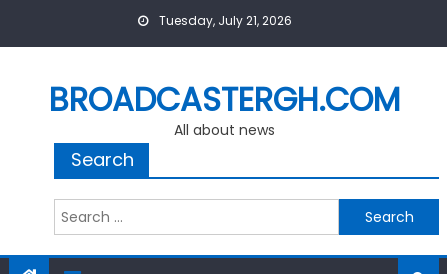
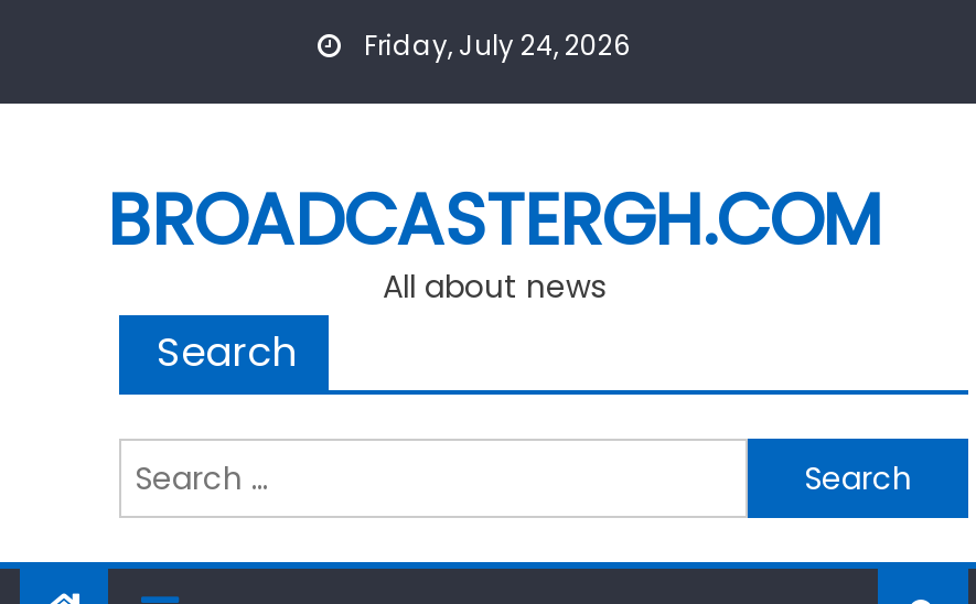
[156,12,292,29] Tuesday, July 21, 2026 -> [357,26,631,64] Friday, July 24, 2026

